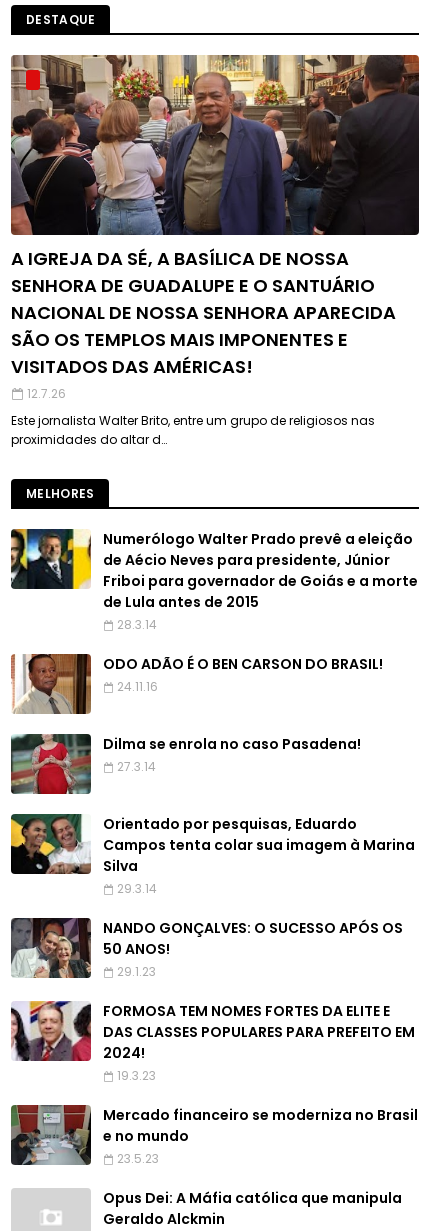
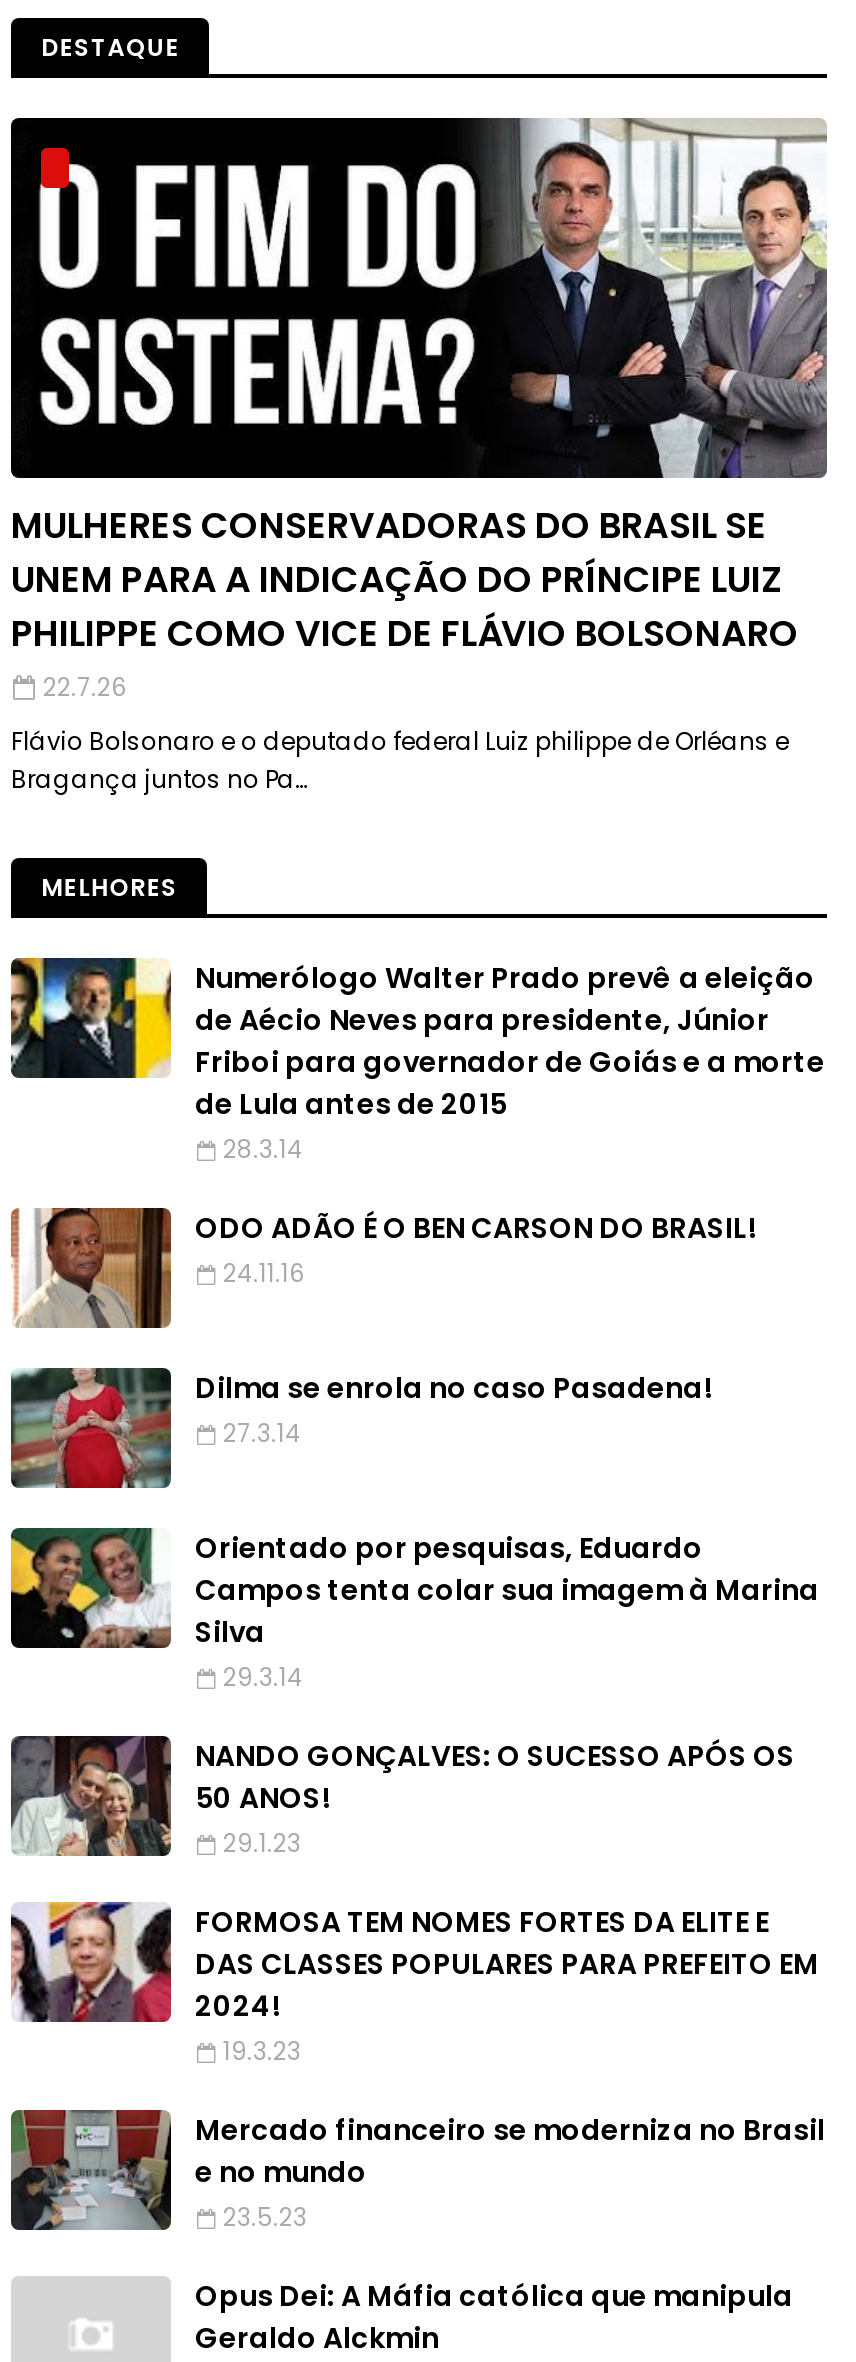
[10,54,420,402] [image] | A IGREJA DA SÉ, A BASÍLICA DE NOSSA | SENHORA DE GUADALUPE E O SANTUÁRIO | NACIONAL DE NOSSA SENHORA APARECIDA | SÃO OS TEMPLOS MAIS IMPONENTES E | VISITADOS DAS AMÉRICAS! | 12.7.26 -> [11,116,827,703] [image] | MULHERES CONSERVADORAS DO BRASIL SE | UNEM PARA A INDICAÇÃO DO PRÍNCIPE LUIZ | PHILIPPE COMO VICE DE FLÁVIO BOLSONARO | 22.7.26
[11,412,375,448] Este jornalista Walter Brito, entre um grupo de religiosos nas | proximidades do altar d… -> [11,723,789,795] Flávio Bolsonaro e o deputado federal Luiz philippe de Orléans e | Bragança juntos no Pa…

